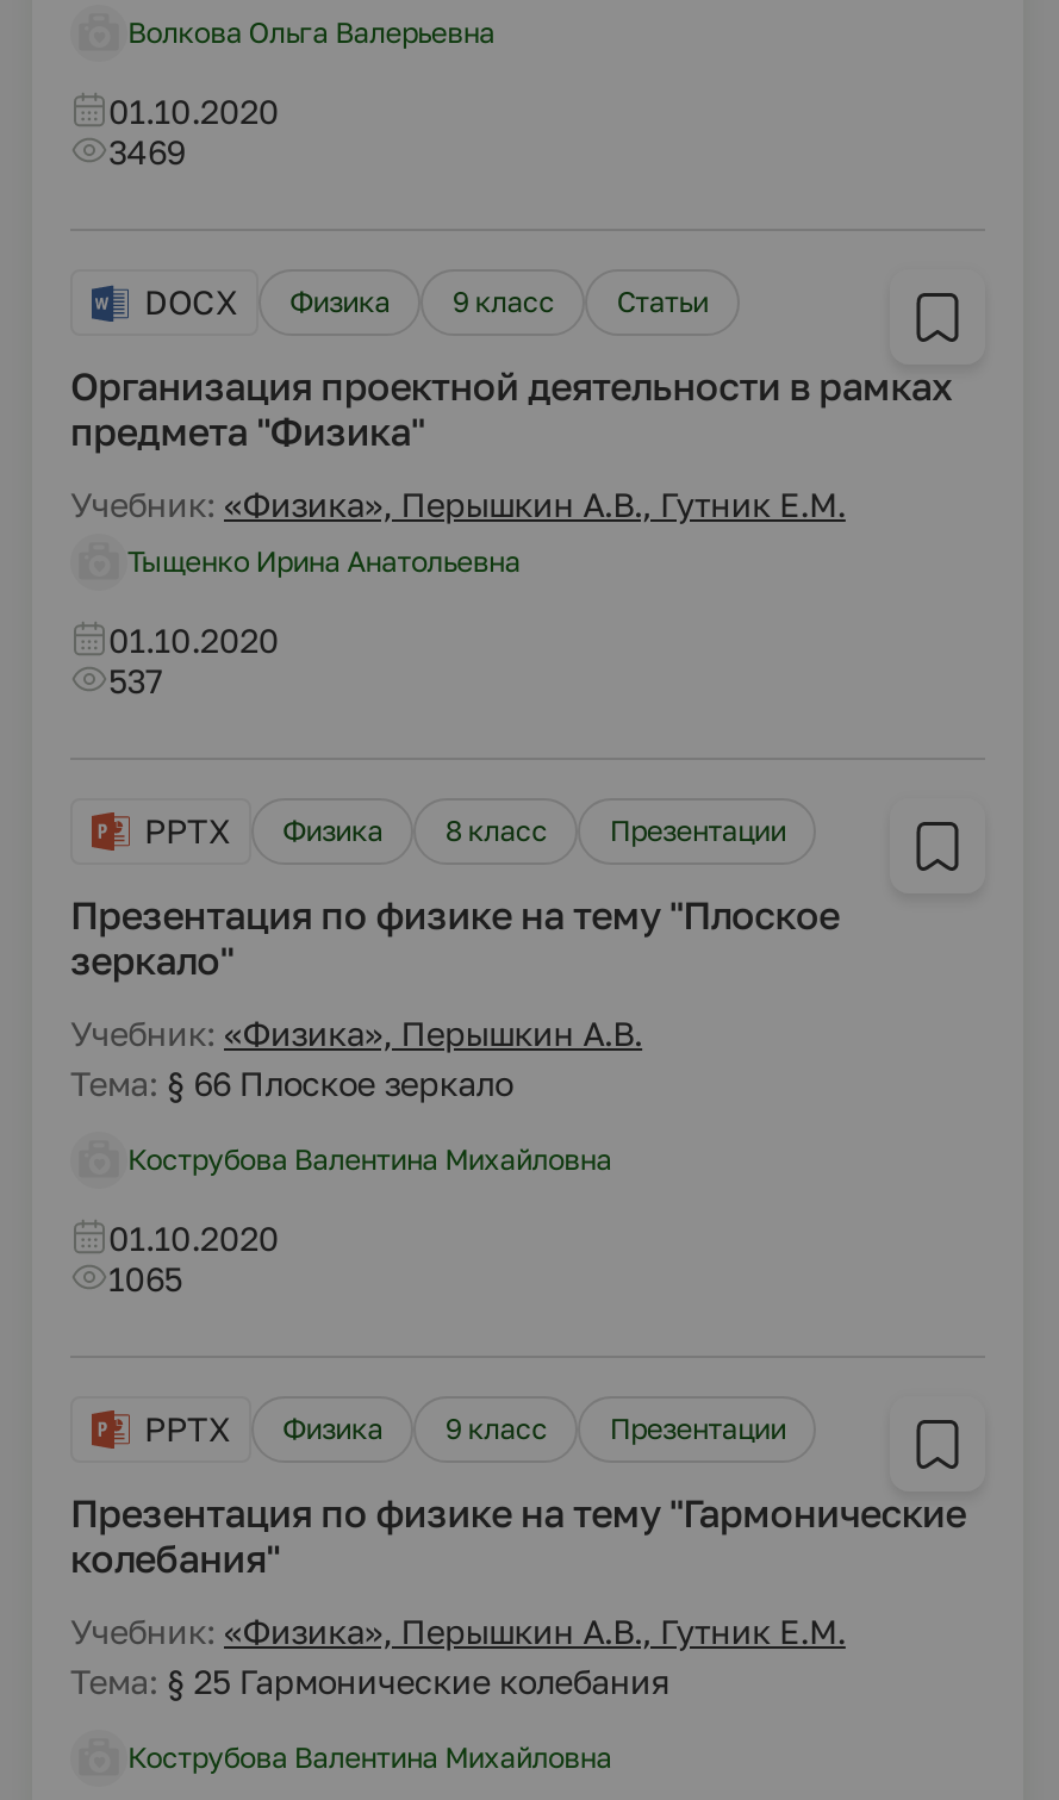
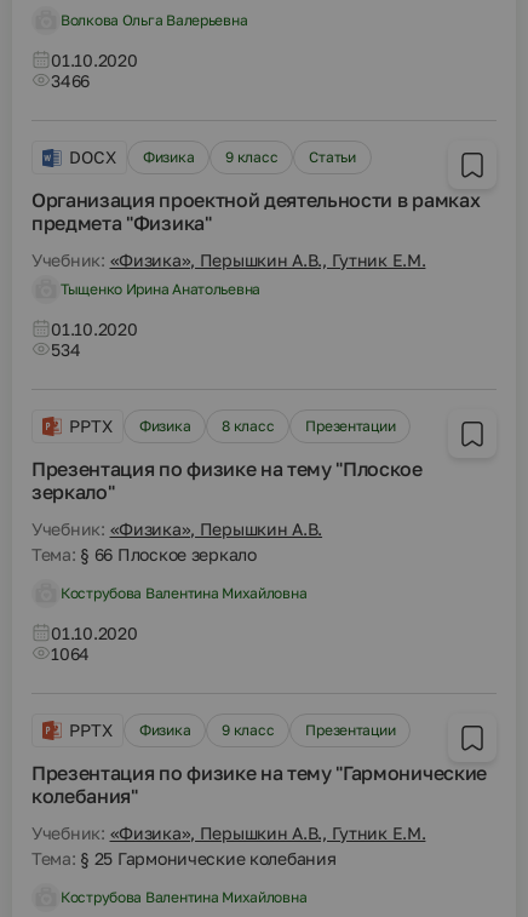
[108,130,185,170] 3469 -> [51,70,90,90] 3466
[108,659,162,699] 537 -> [51,339,80,359] 534
[108,1257,182,1297] 1065 -> [51,643,90,663] 1064

